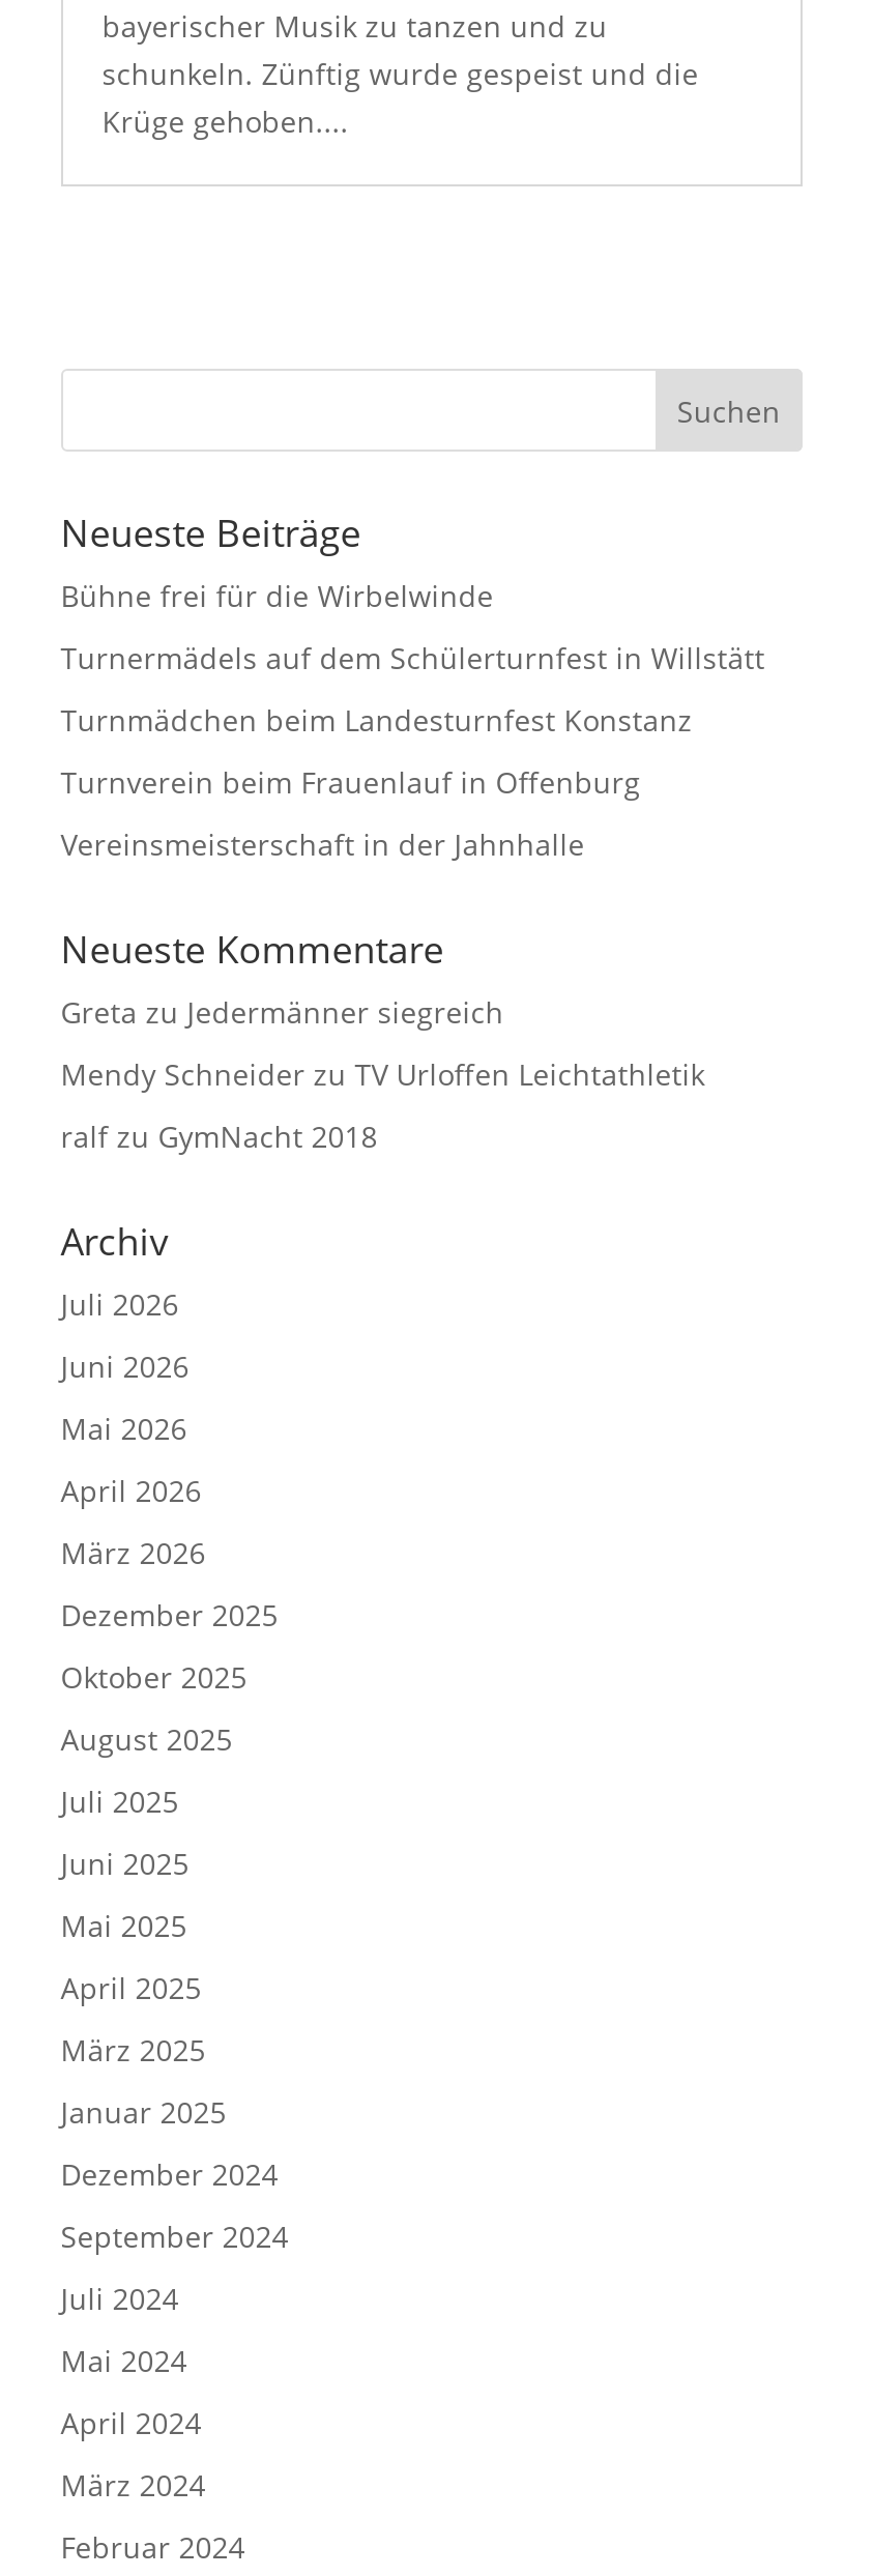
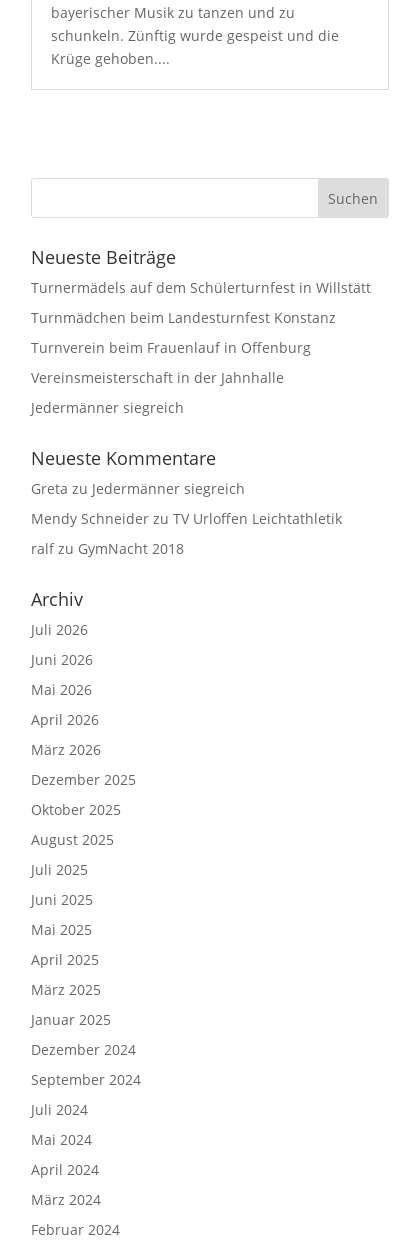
[61,576,494,615] Bühne frei für die Wirbelwinde -> none
moved [61,638,765,864] -> [31,278,371,387]: Turnermädels auf dem Schülerturnfest in Willstätt | Turnmädchen beim Landesturnfest Konstanz | Turnverein beim Frauenlauf in Offenburg | Vereinsmeisterschaft in der Jahnhalle
none -> [31,398,184,417] Jedermänner siegreich

